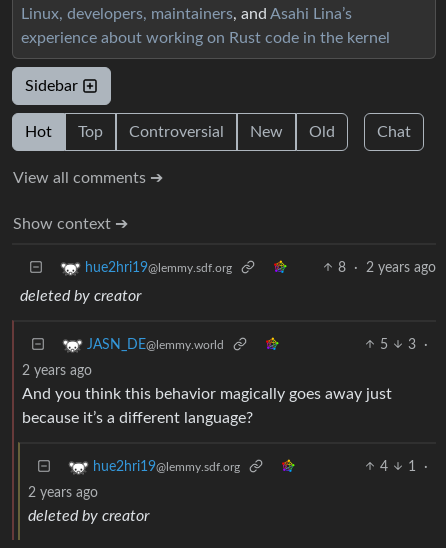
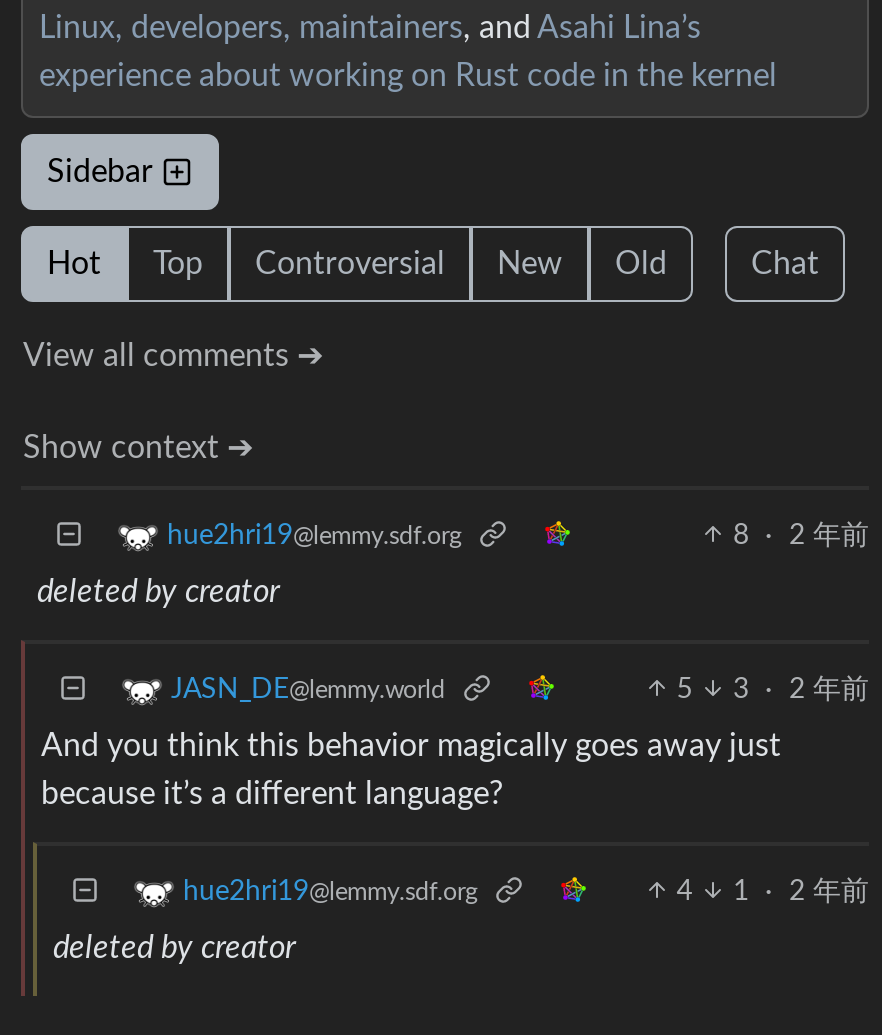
[338,261,436,275] 8 · 2 years ago -> [733,521,869,549] 8 · 2 年前
[22,338,428,378] 3 · | 2 years ago -> [733,675,869,703] 3 · 2 年前
[28,460,428,500] 1 · | 2 years ago -> [733,877,869,905] 1 · 2 年前

